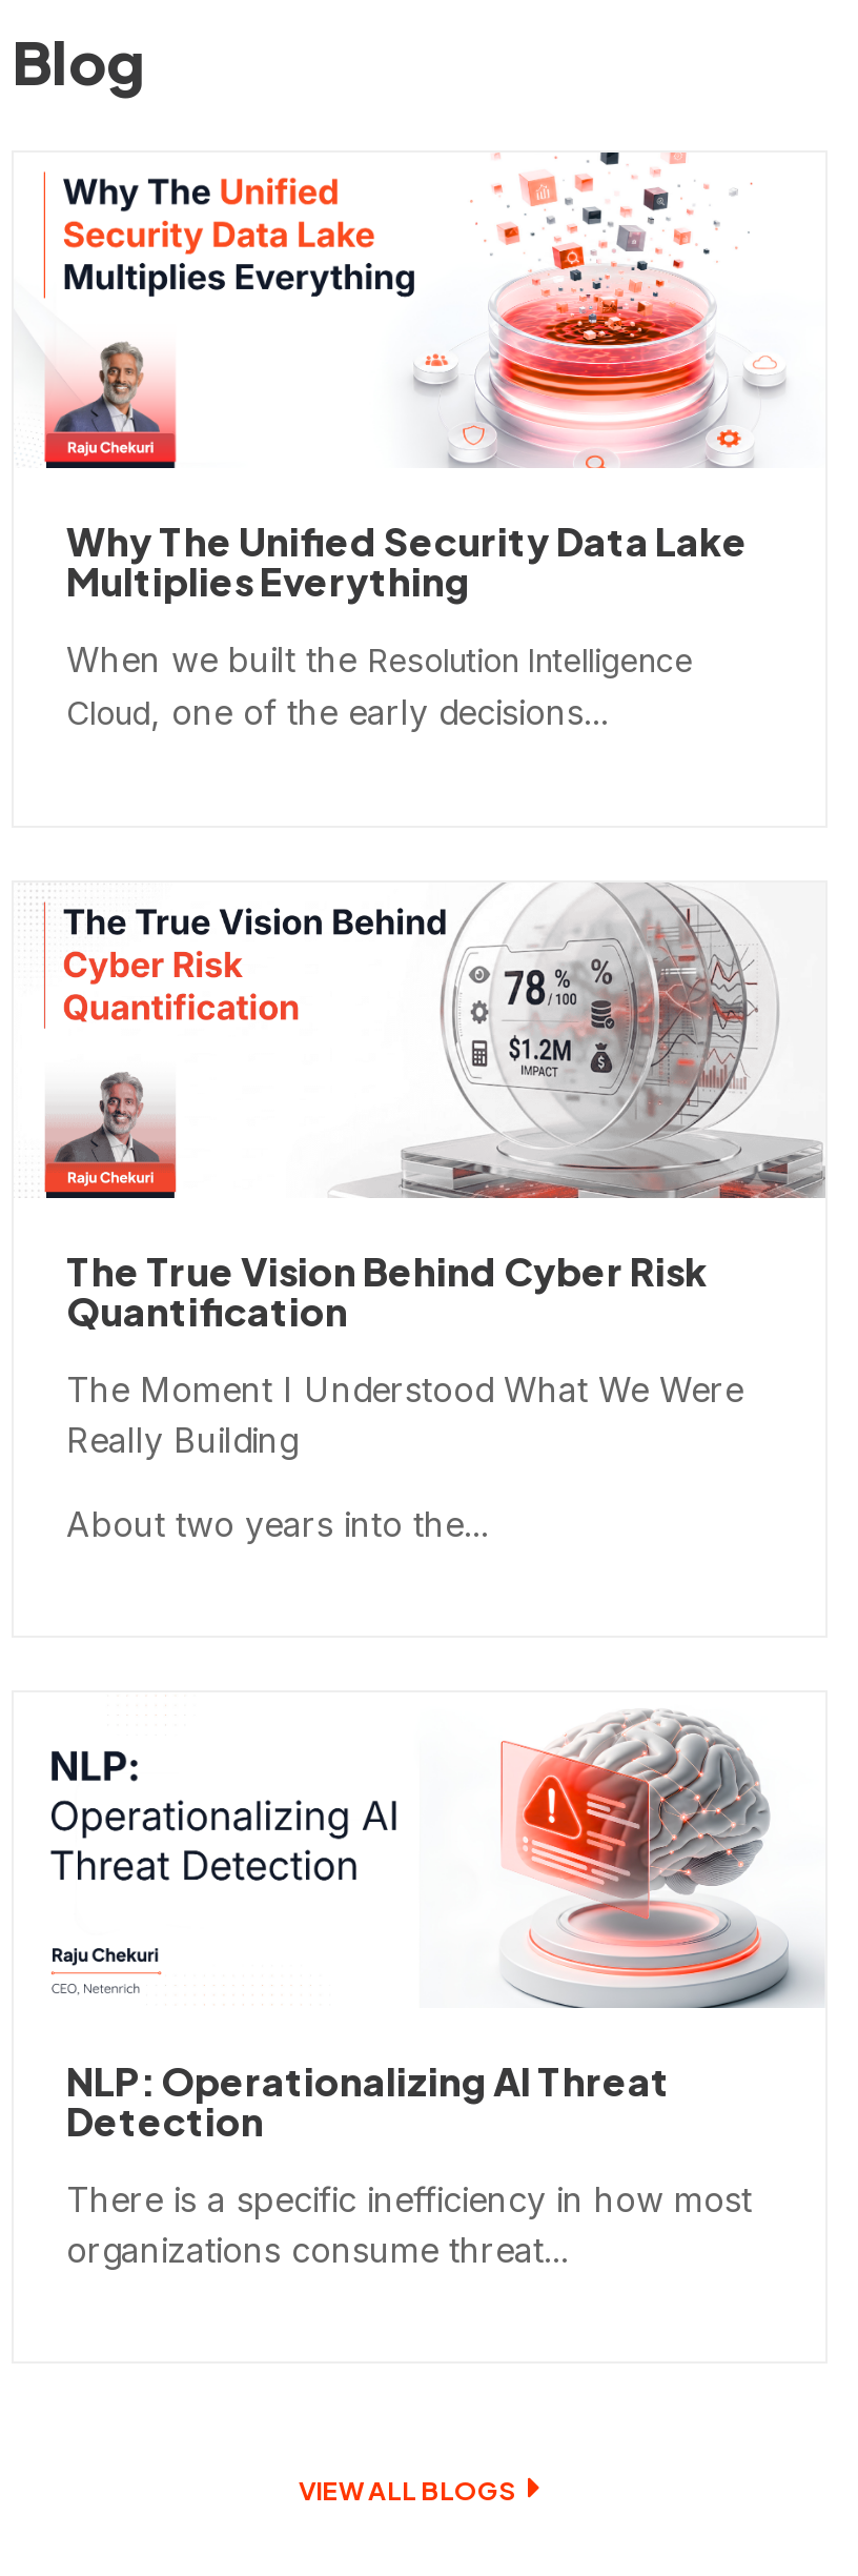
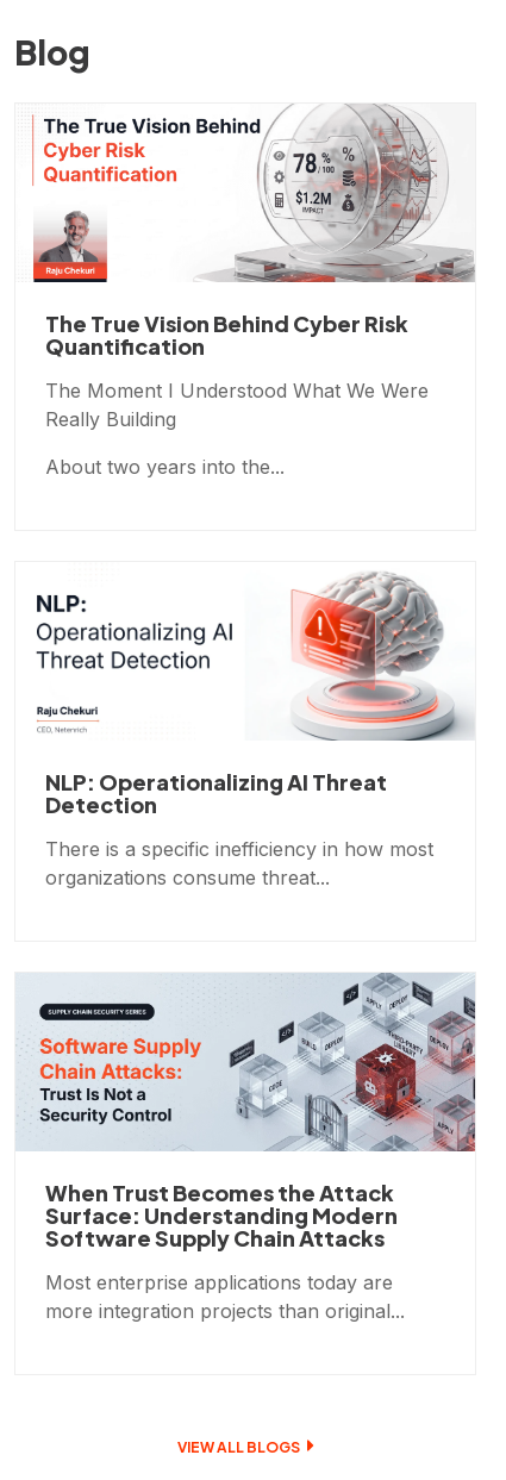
[45,150,785,733] [image] | Why The Unified Security Data Lake | Multiplies Everything | When we built the Resolution Intelligence | Cloud, one of the early decisions... -> none
moved [66,883,828,2271] -> [45,104,476,890]: [image] | The True Vision Behind Cyber Risk | Quantification | ... | There is a specific inefficiency in how most | organizations consume threat...
none -> [15,972,476,1323] [image] | When Trust Becomes the Attack | Surface: Understanding Modern | Software Supply Chain Attacks | Most enterprise applications today are | more integration projects than original...

